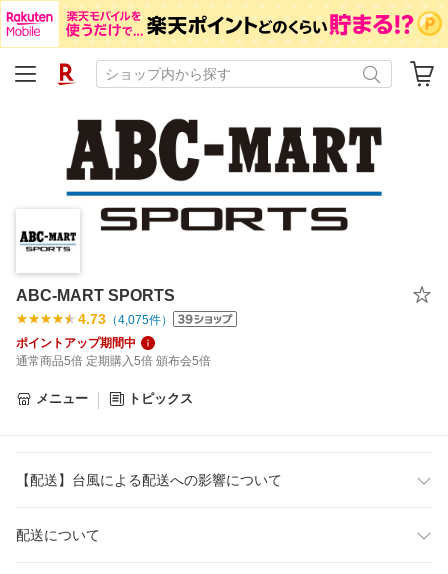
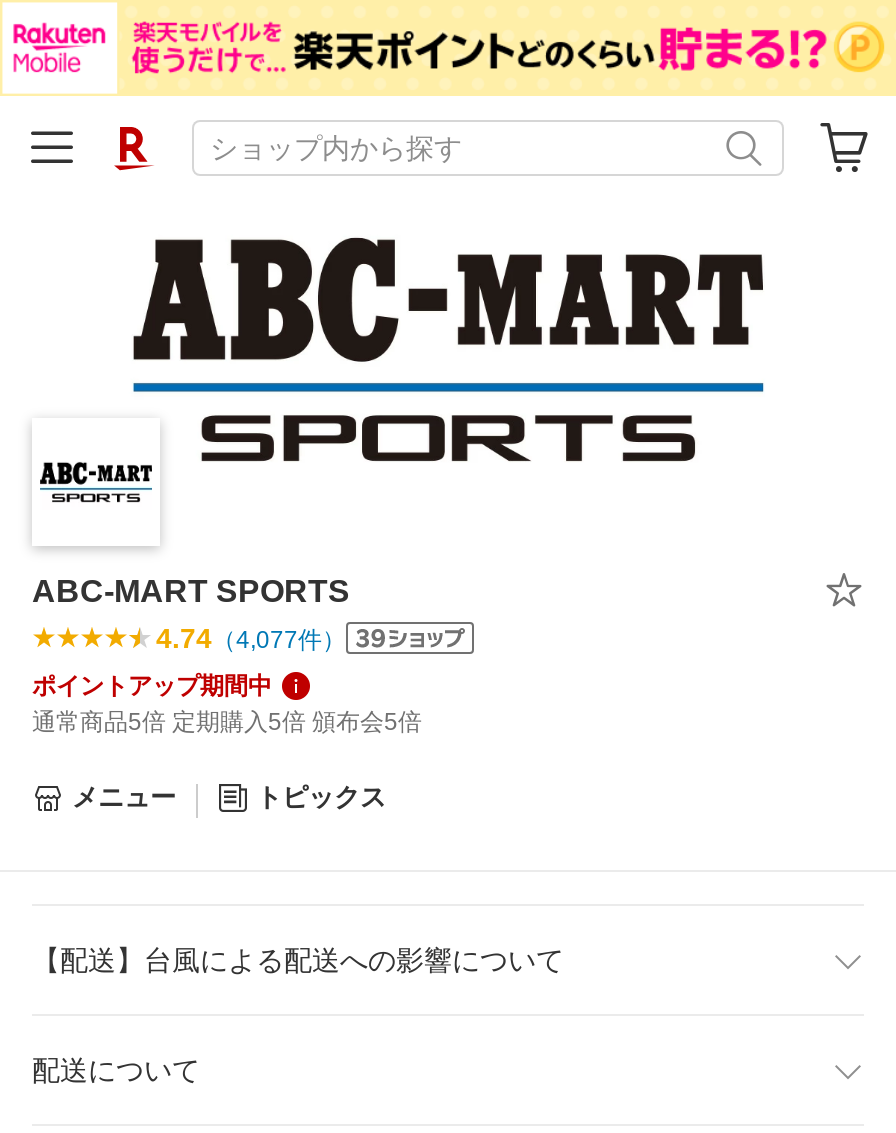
[78,311,173,327] 4.73（4,075件） -> [156,622,346,654] 4.74（4,077件）

